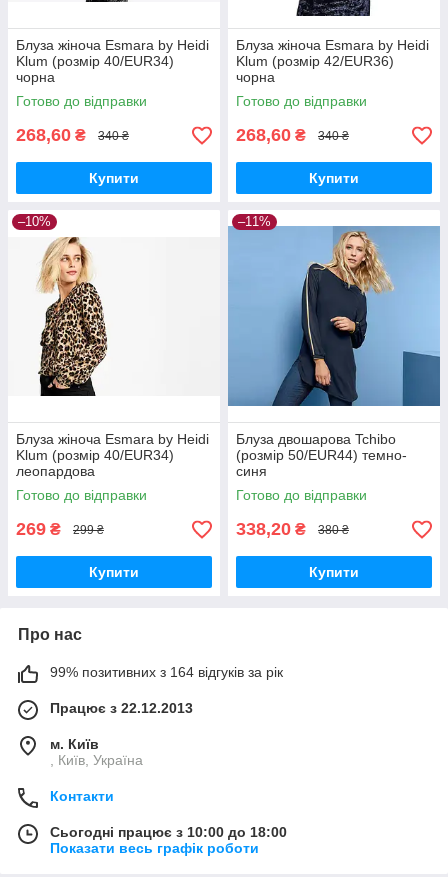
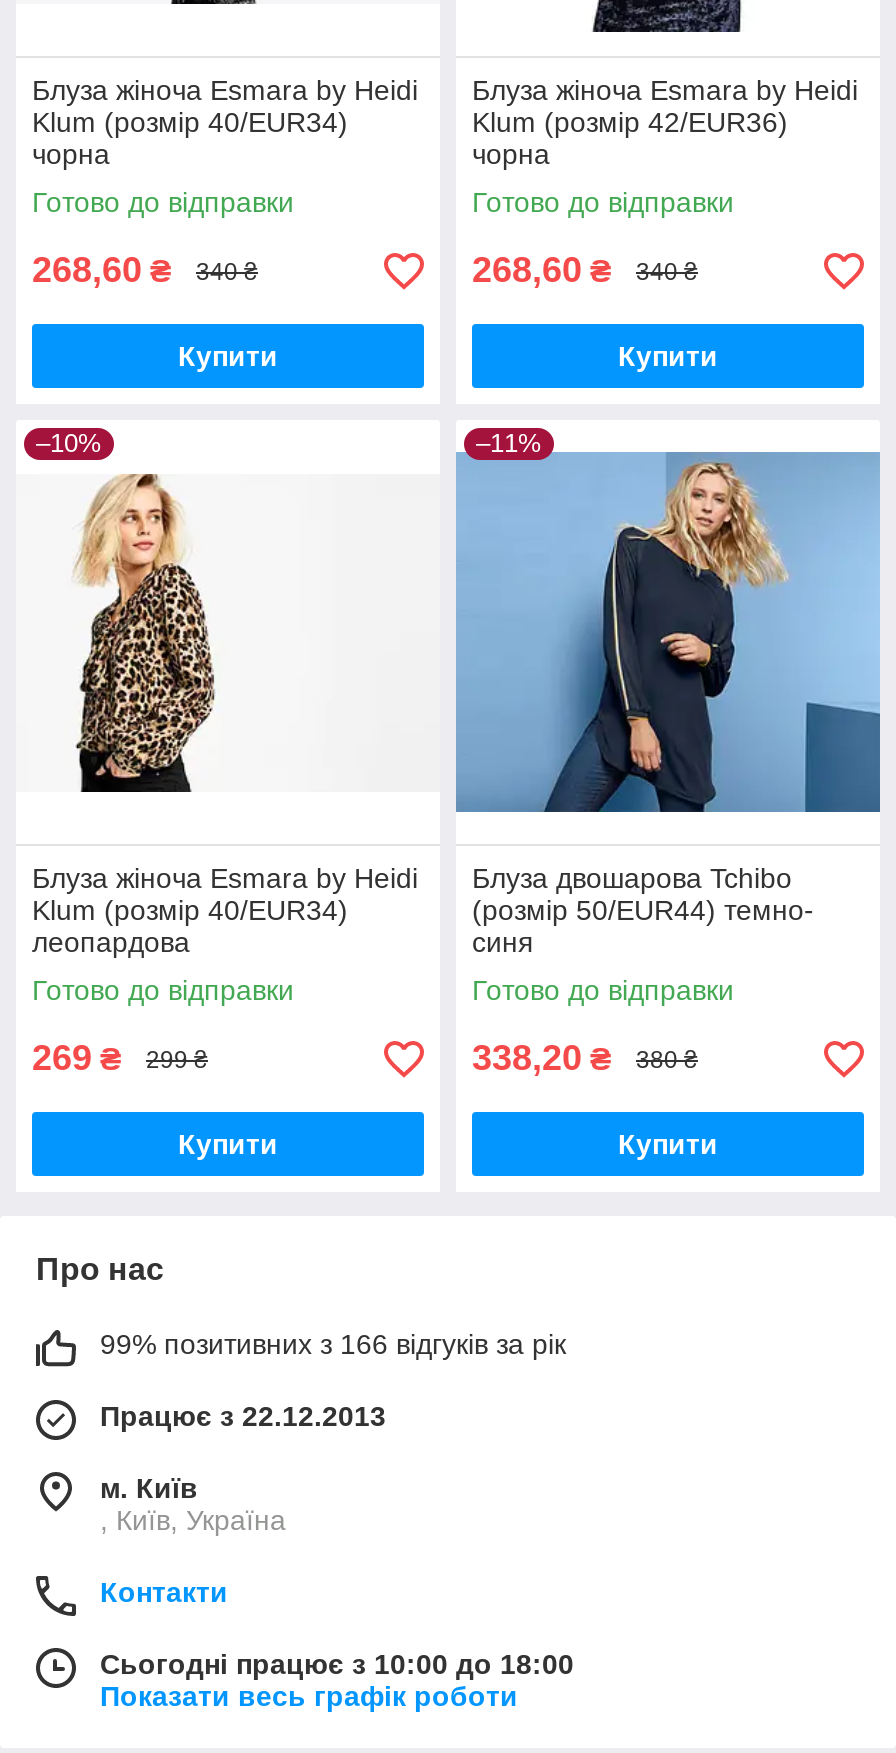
[50,664,283,680] 99% позитивних з 164 відгуків за рік -> [100,1328,566,1360] 99% позитивних з 166 відгуків за рік

